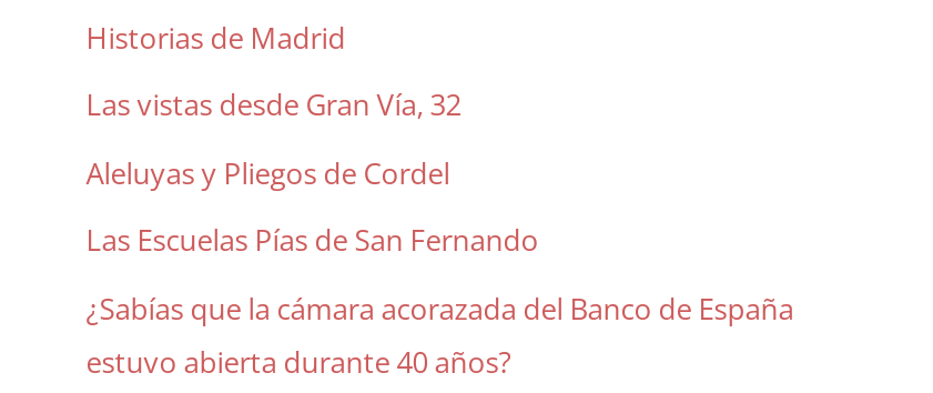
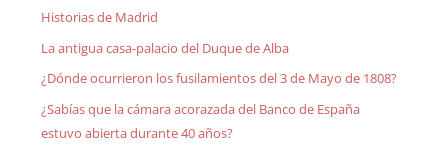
[86,85,539,260] Las vistas desde Gran Vía, 32 | Aleluyas y Pliegos de Cordel | Las Escuelas Pías de San Fernando -> [41,39,397,87] La antigua casa-palacio del Duque de Alba | ¿Dónde ocurrieron los fusilamientos del 3 de Mayo de 1808?

